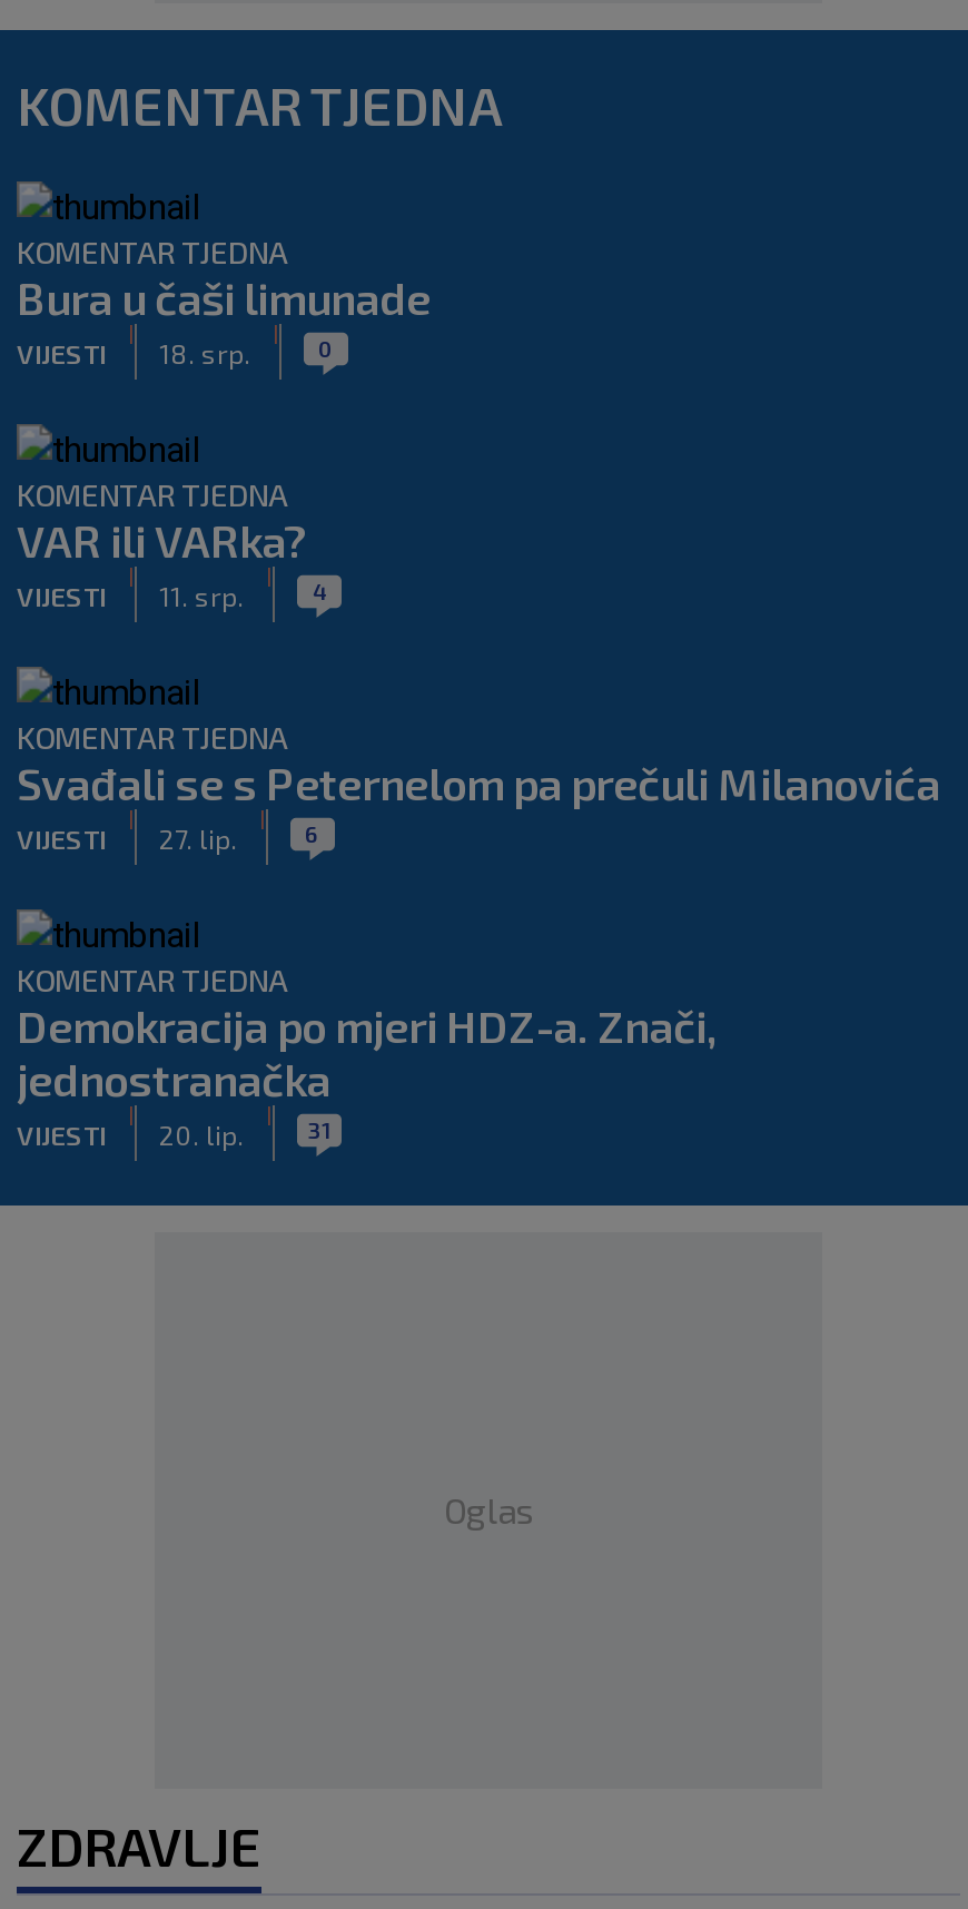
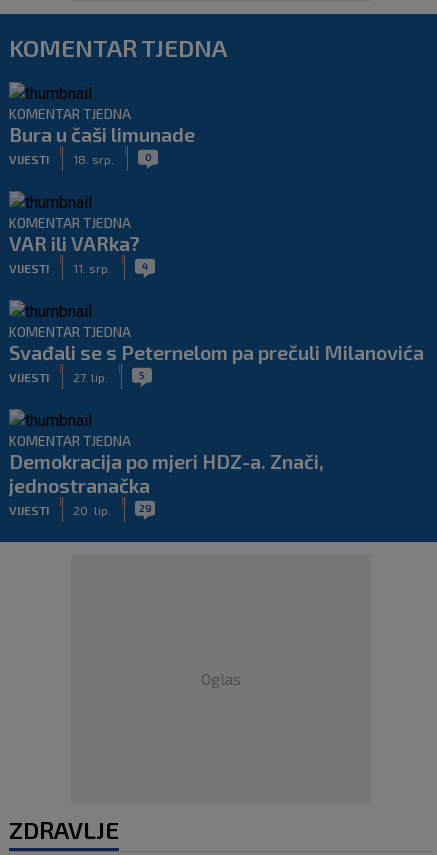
[305,819,320,846] 6 -> [139,368,145,380] 5
[308,1115,330,1142] 31 -> [138,501,151,513] 29

